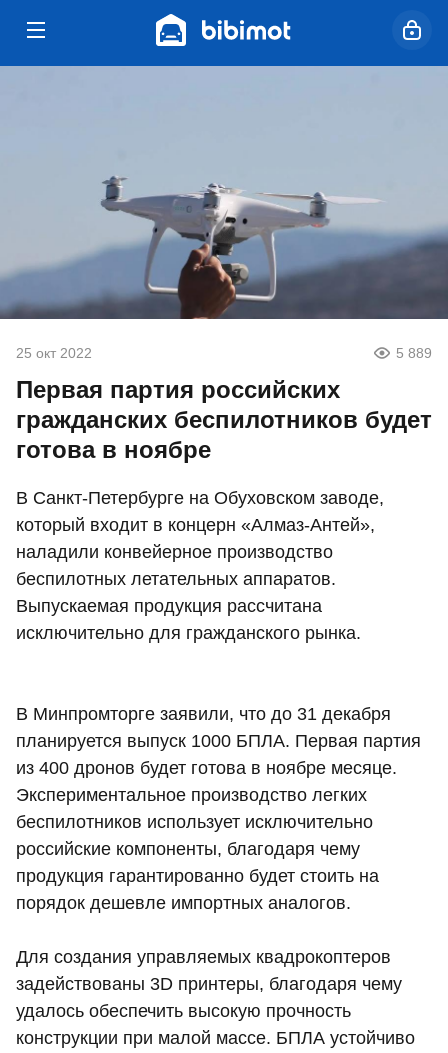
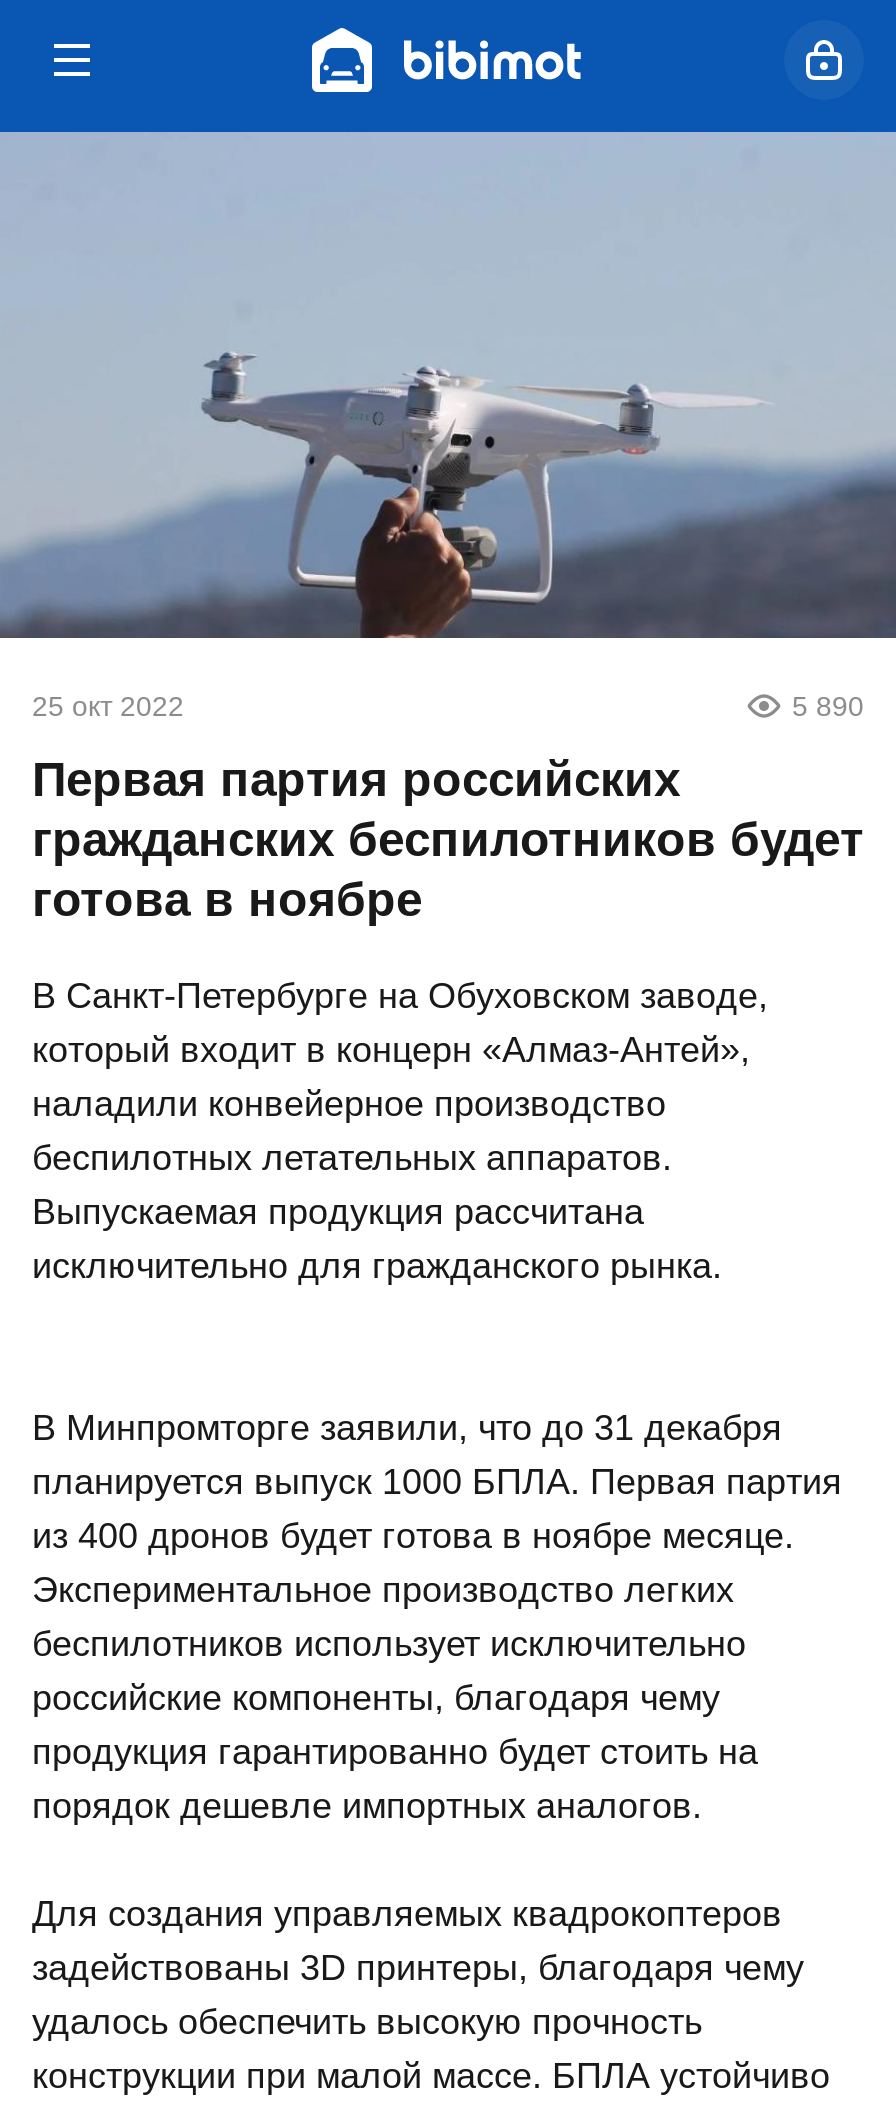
[396,345,432,361] 5 889 -> [792,690,864,722] 5 890

